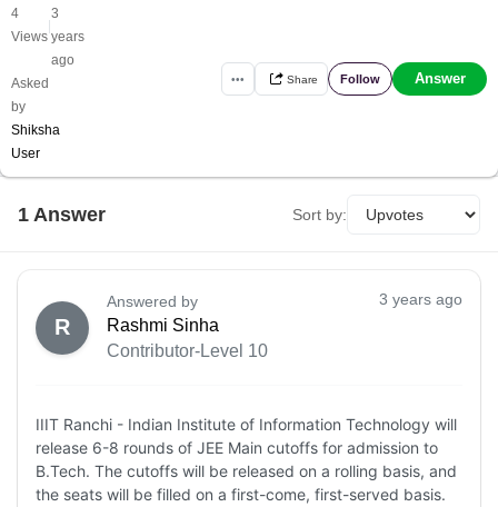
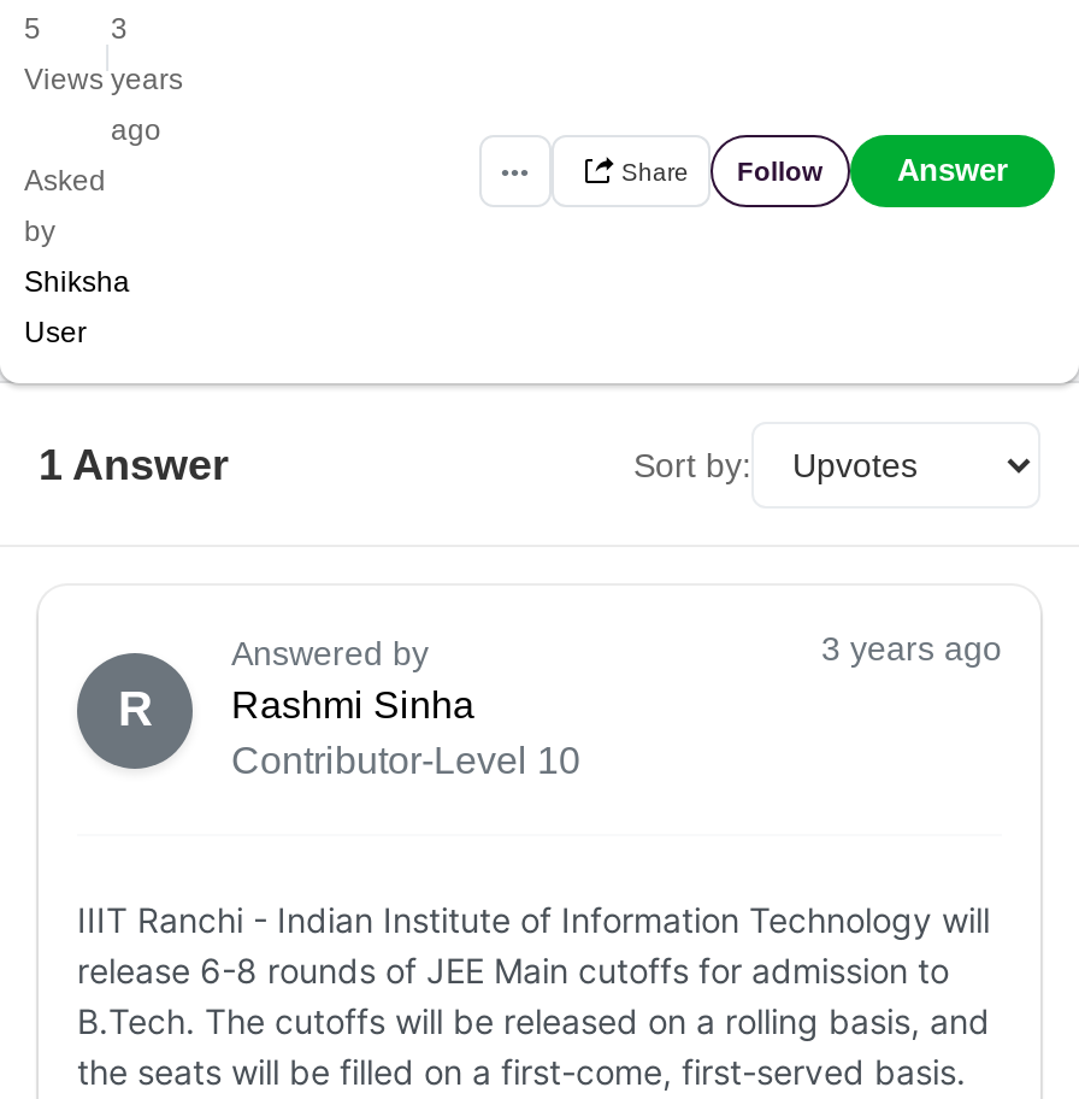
[11,6,19,21] 4 -> [24,12,41,46] 5

